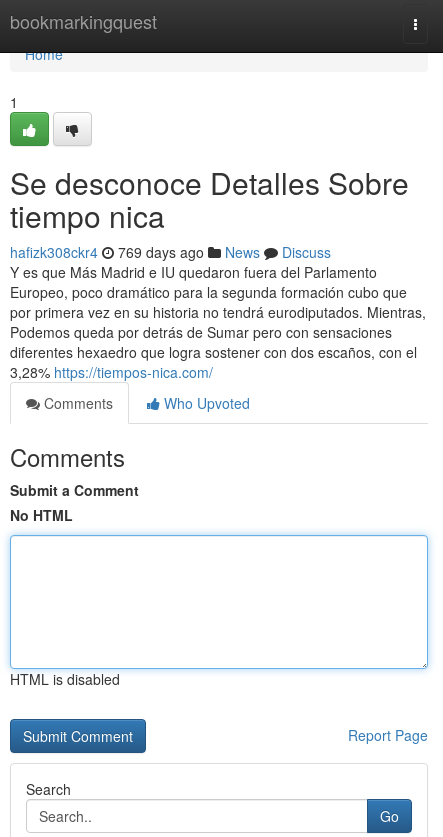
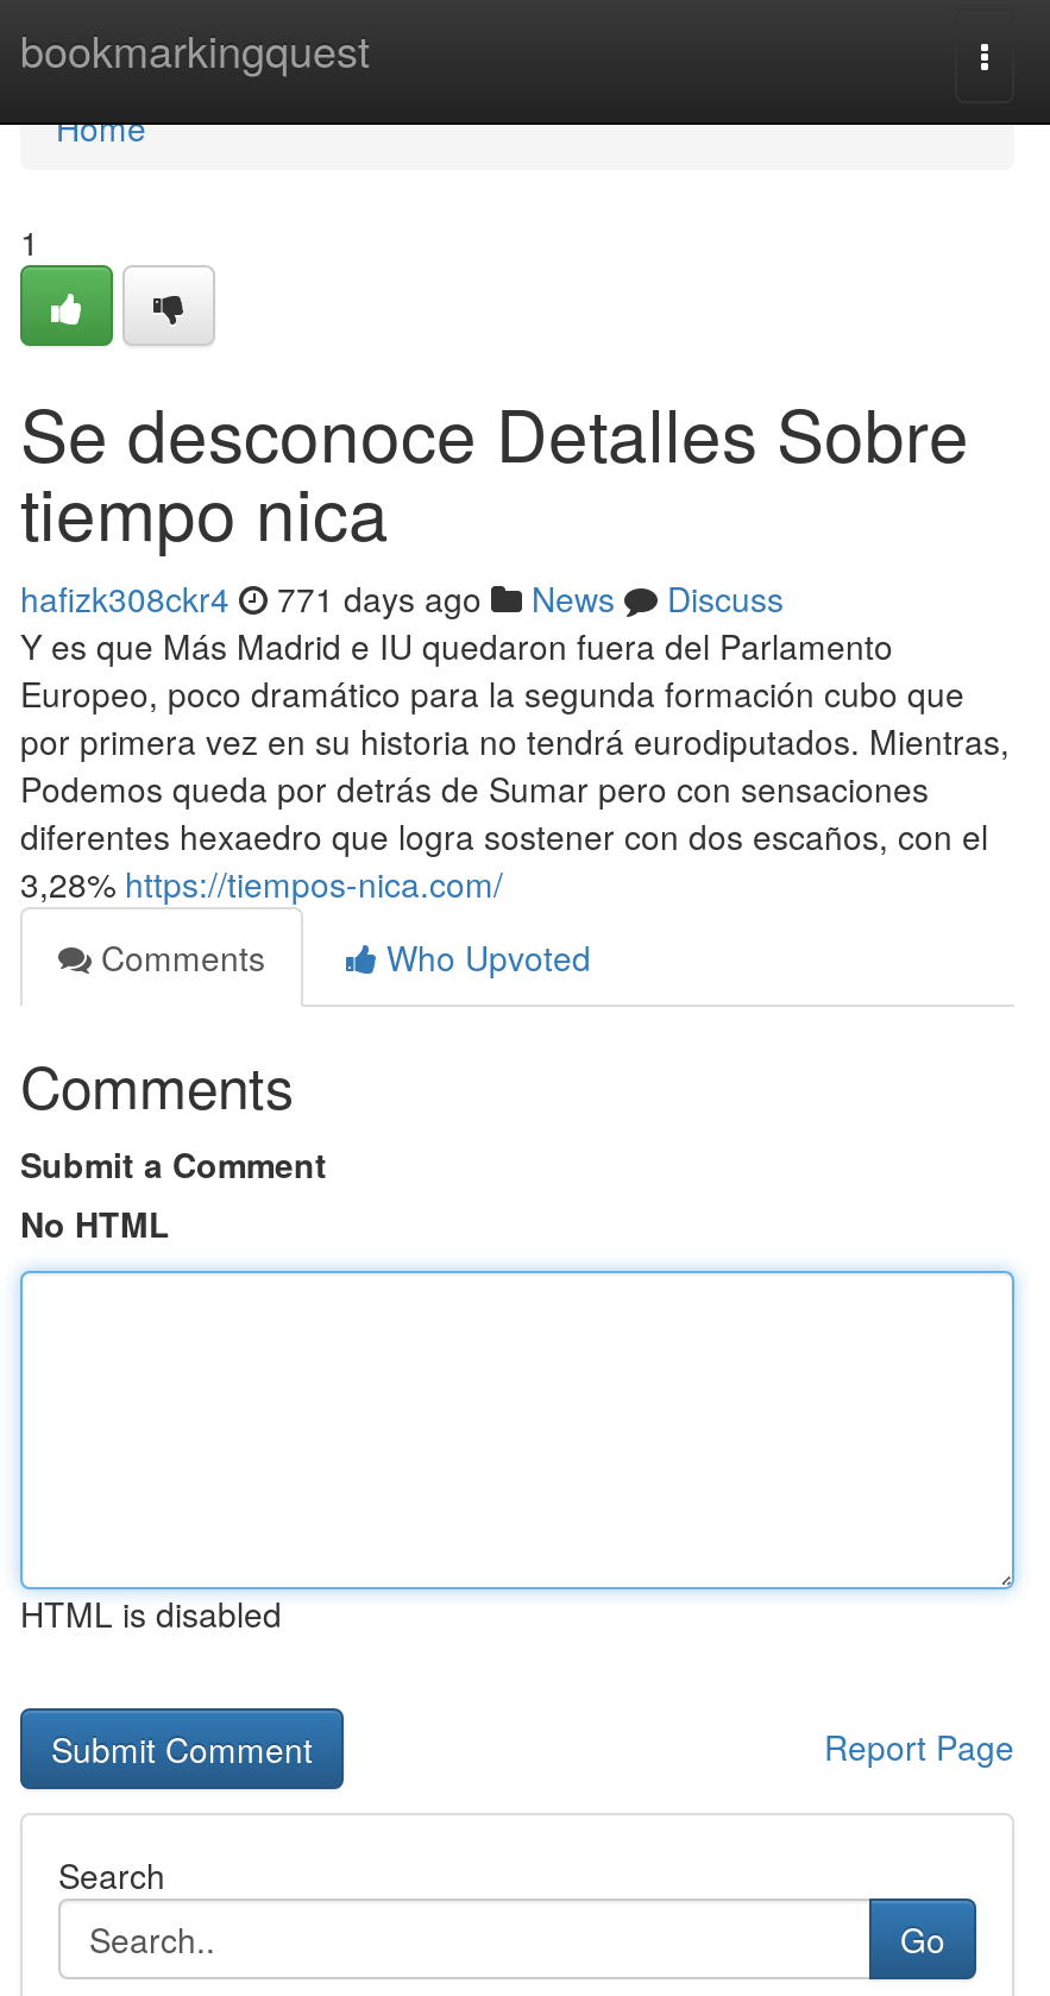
[10,242,331,262] hafizk308ckr4 769 days ago News Discuss -> [20,574,784,622] hafizk308ckr4 771 days ago News Discuss

